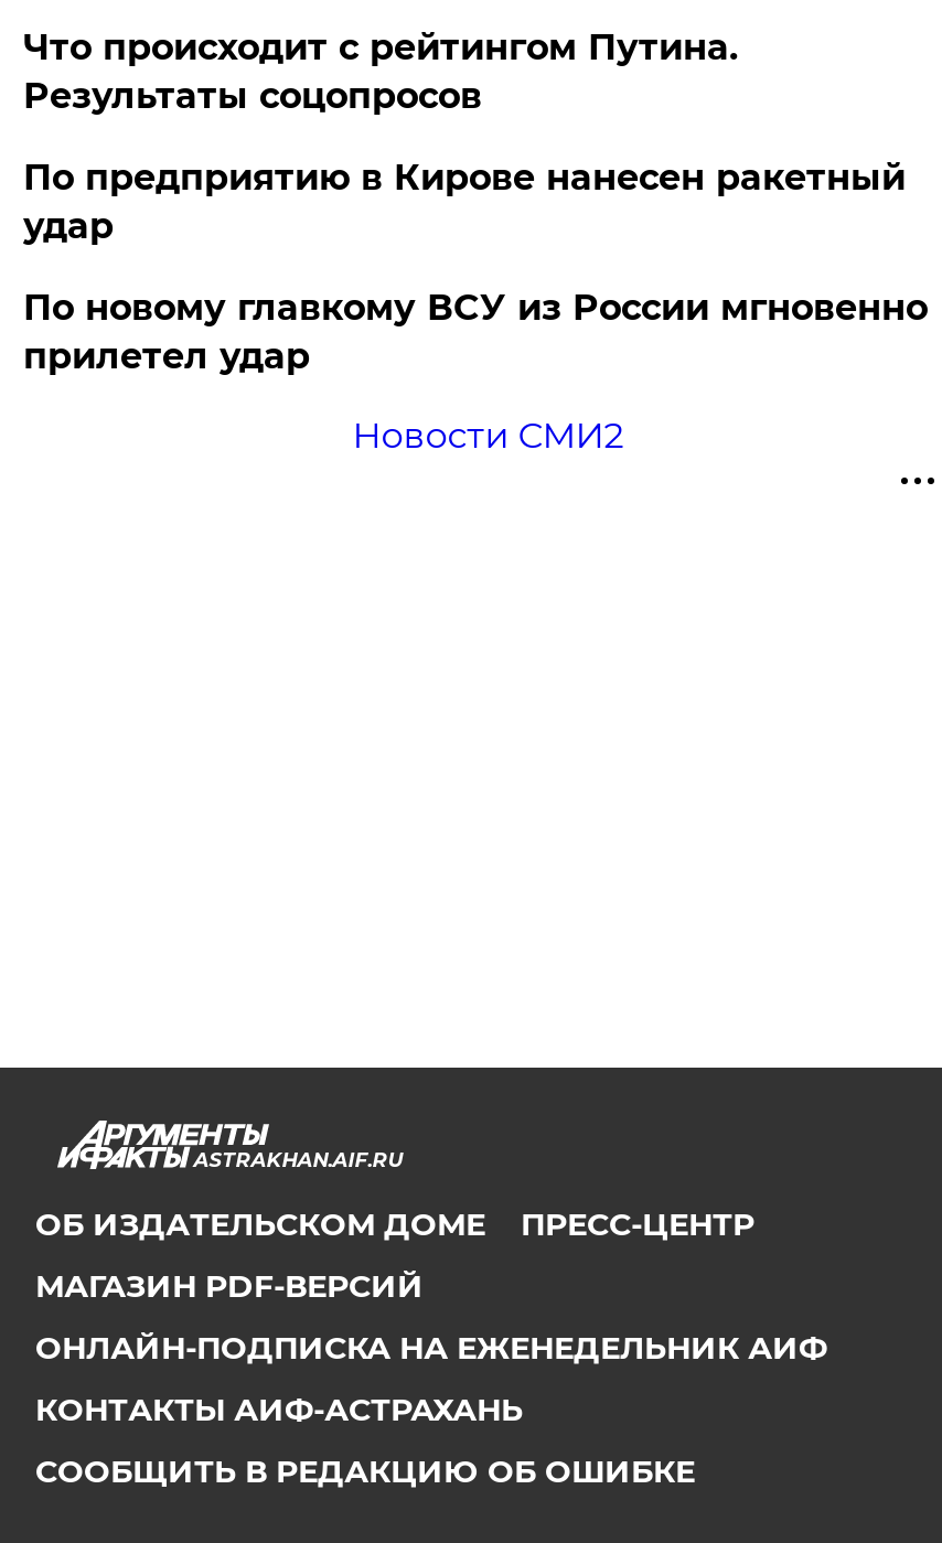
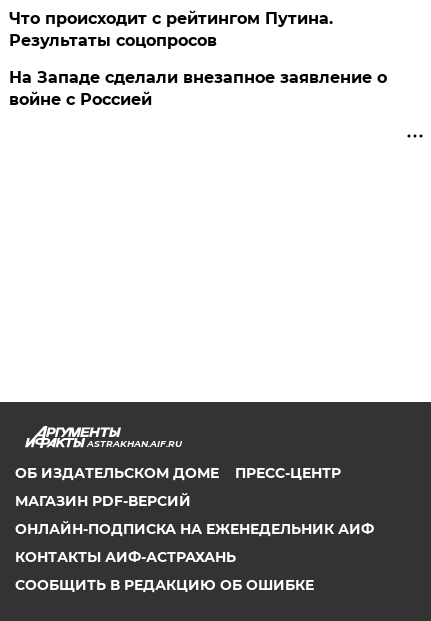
[23,157,927,457] По предприятию в Кирове нанесен ракетный | удар | По новому главкому ВСУ из России мгновенно | прилетел удар | Новости СМИ2 -> [9,68,387,109] На Западе сделали внезапное заявление о | войне с Россией

